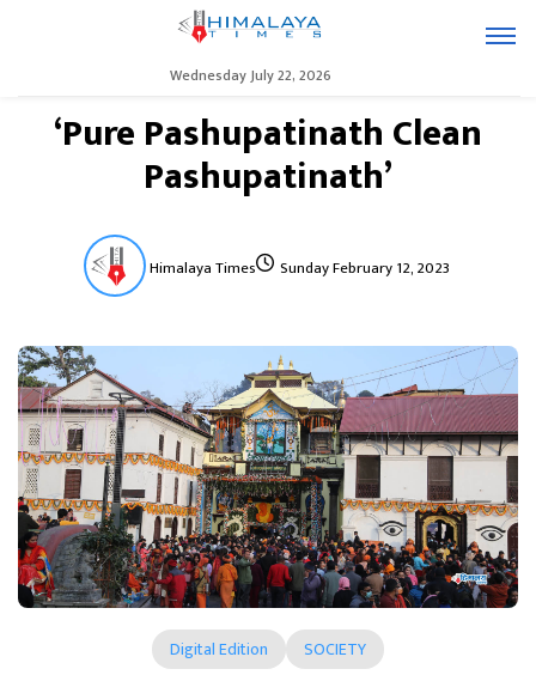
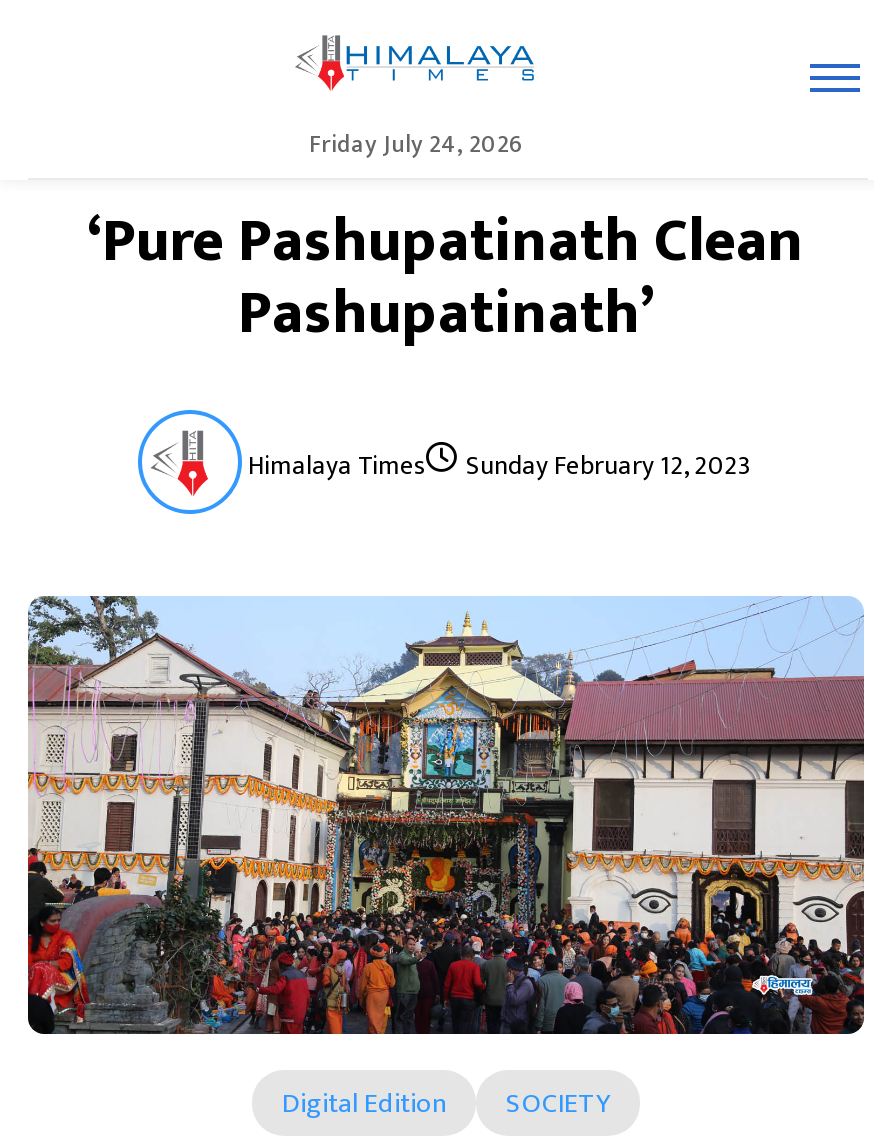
[169,63,331,87] Wednesday July 22, 2026 -> [309,124,523,164] Friday July 24, 2026

